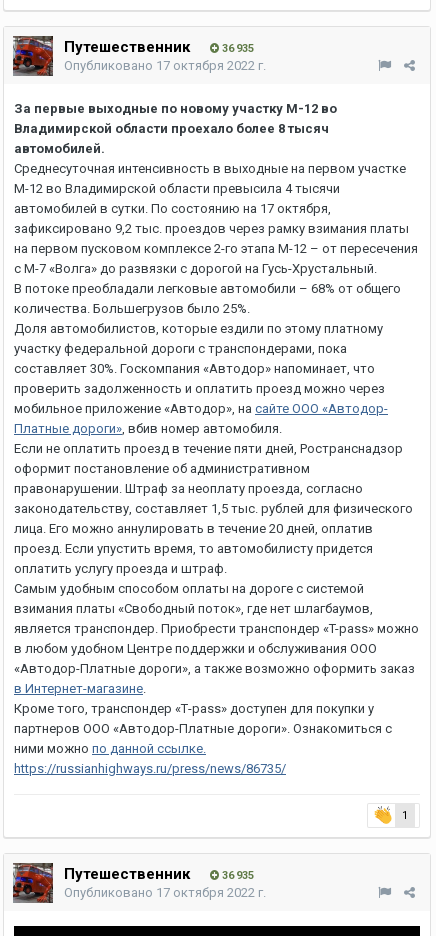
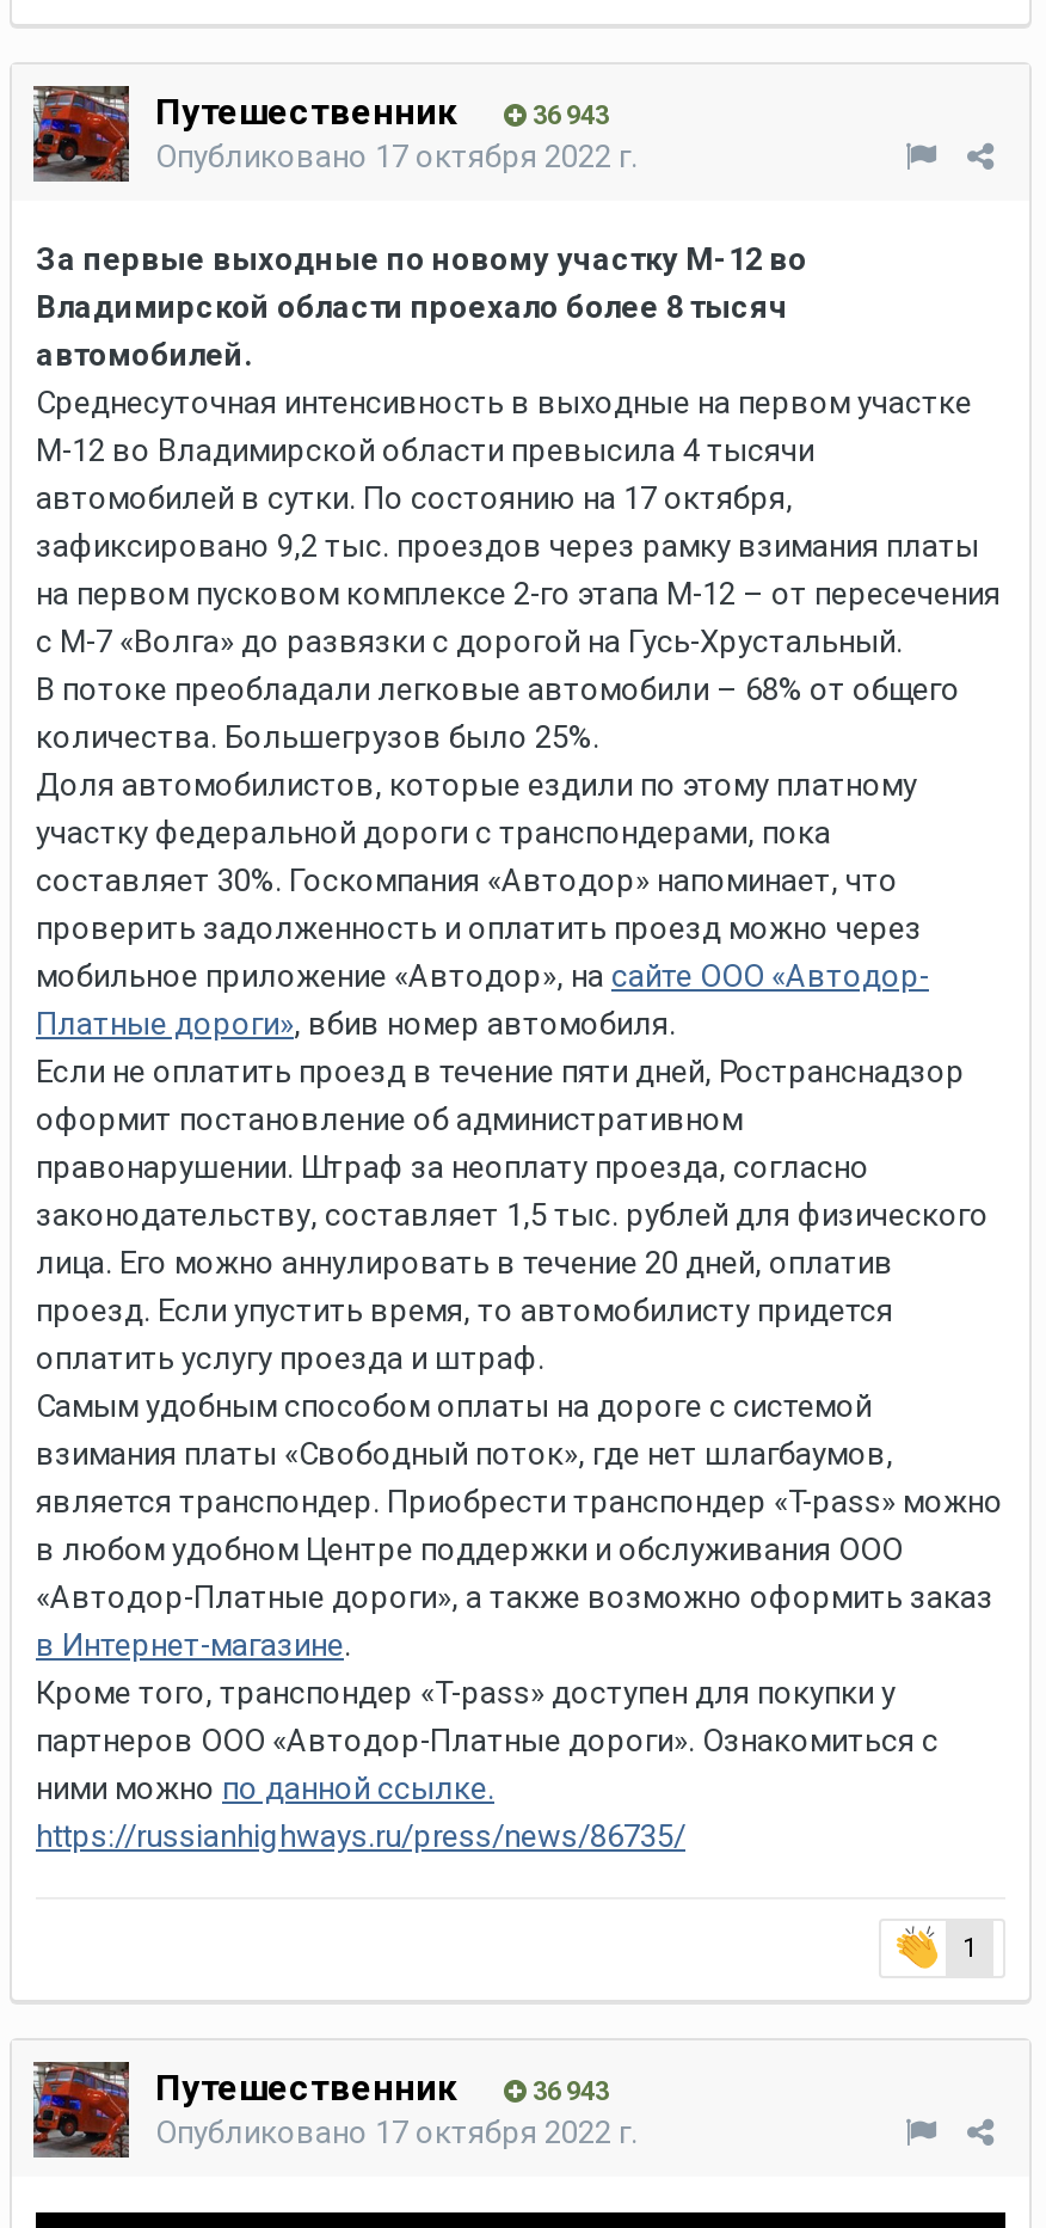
[219,42,254,55] 36 935 -> [525,99,609,130] 36 943
[219,869,254,882] 36 935 -> [525,2075,609,2106] 36 943

